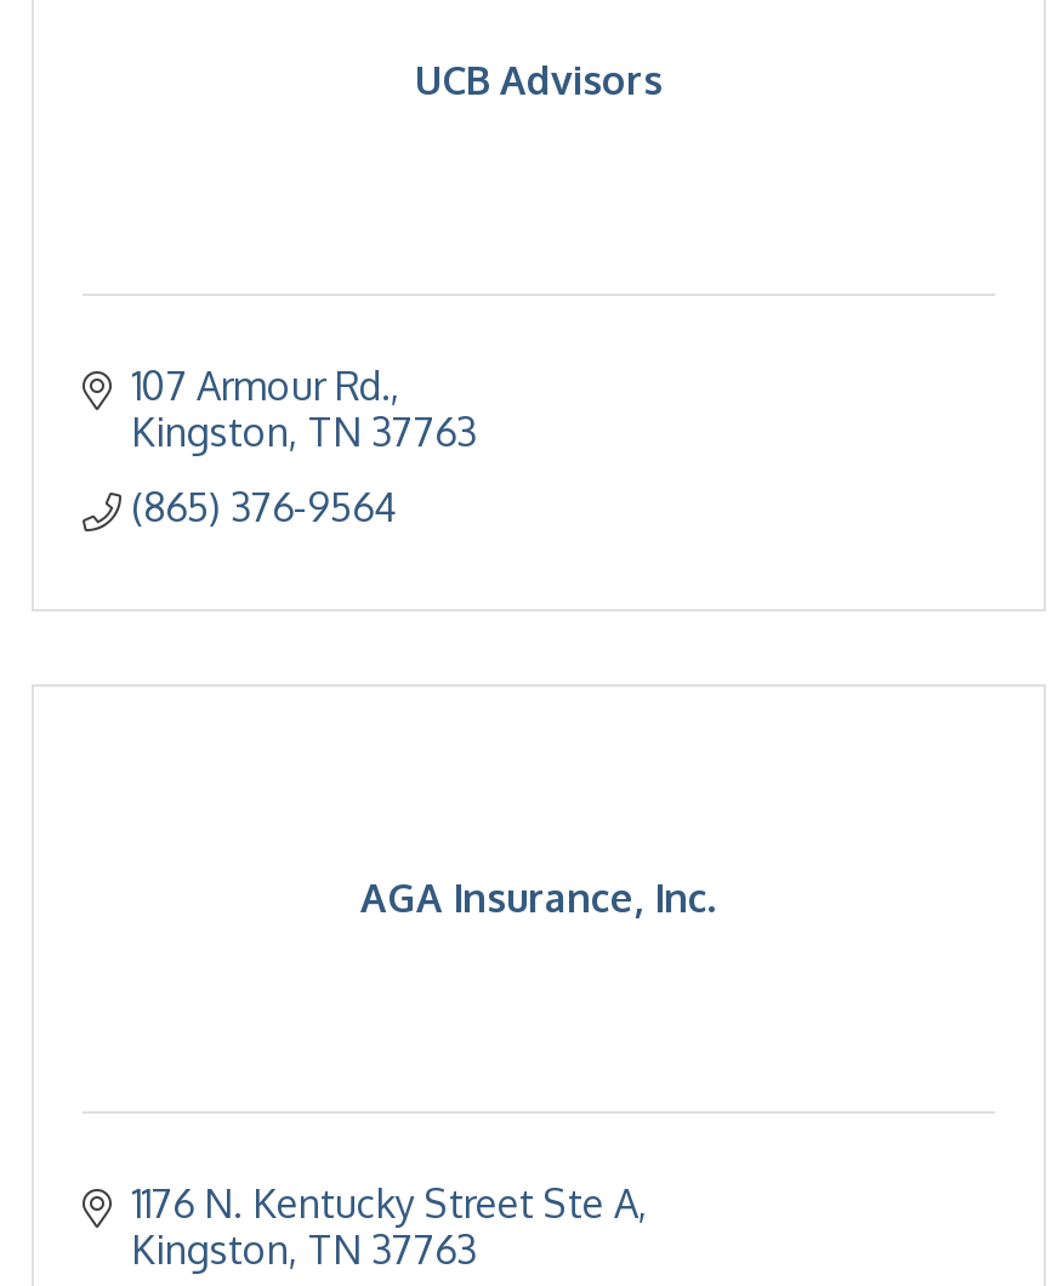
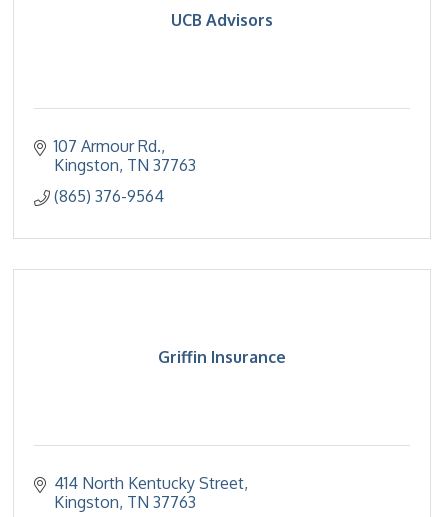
[360,873,717,921] AGA Insurance, Inc. -> [158,347,286,367] Griffin Insurance
[131,1178,638,1227] 1176 N. Kentucky Street Ste A -> [54,473,244,493] 414 North Kentucky Street

